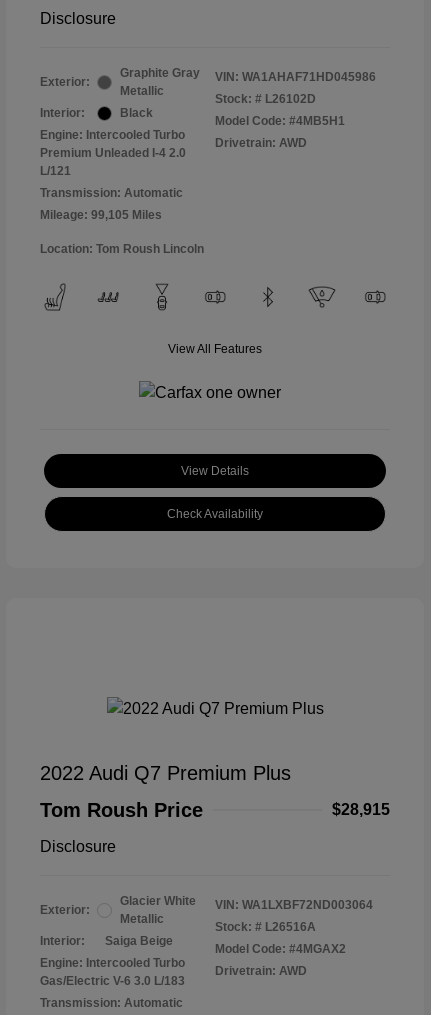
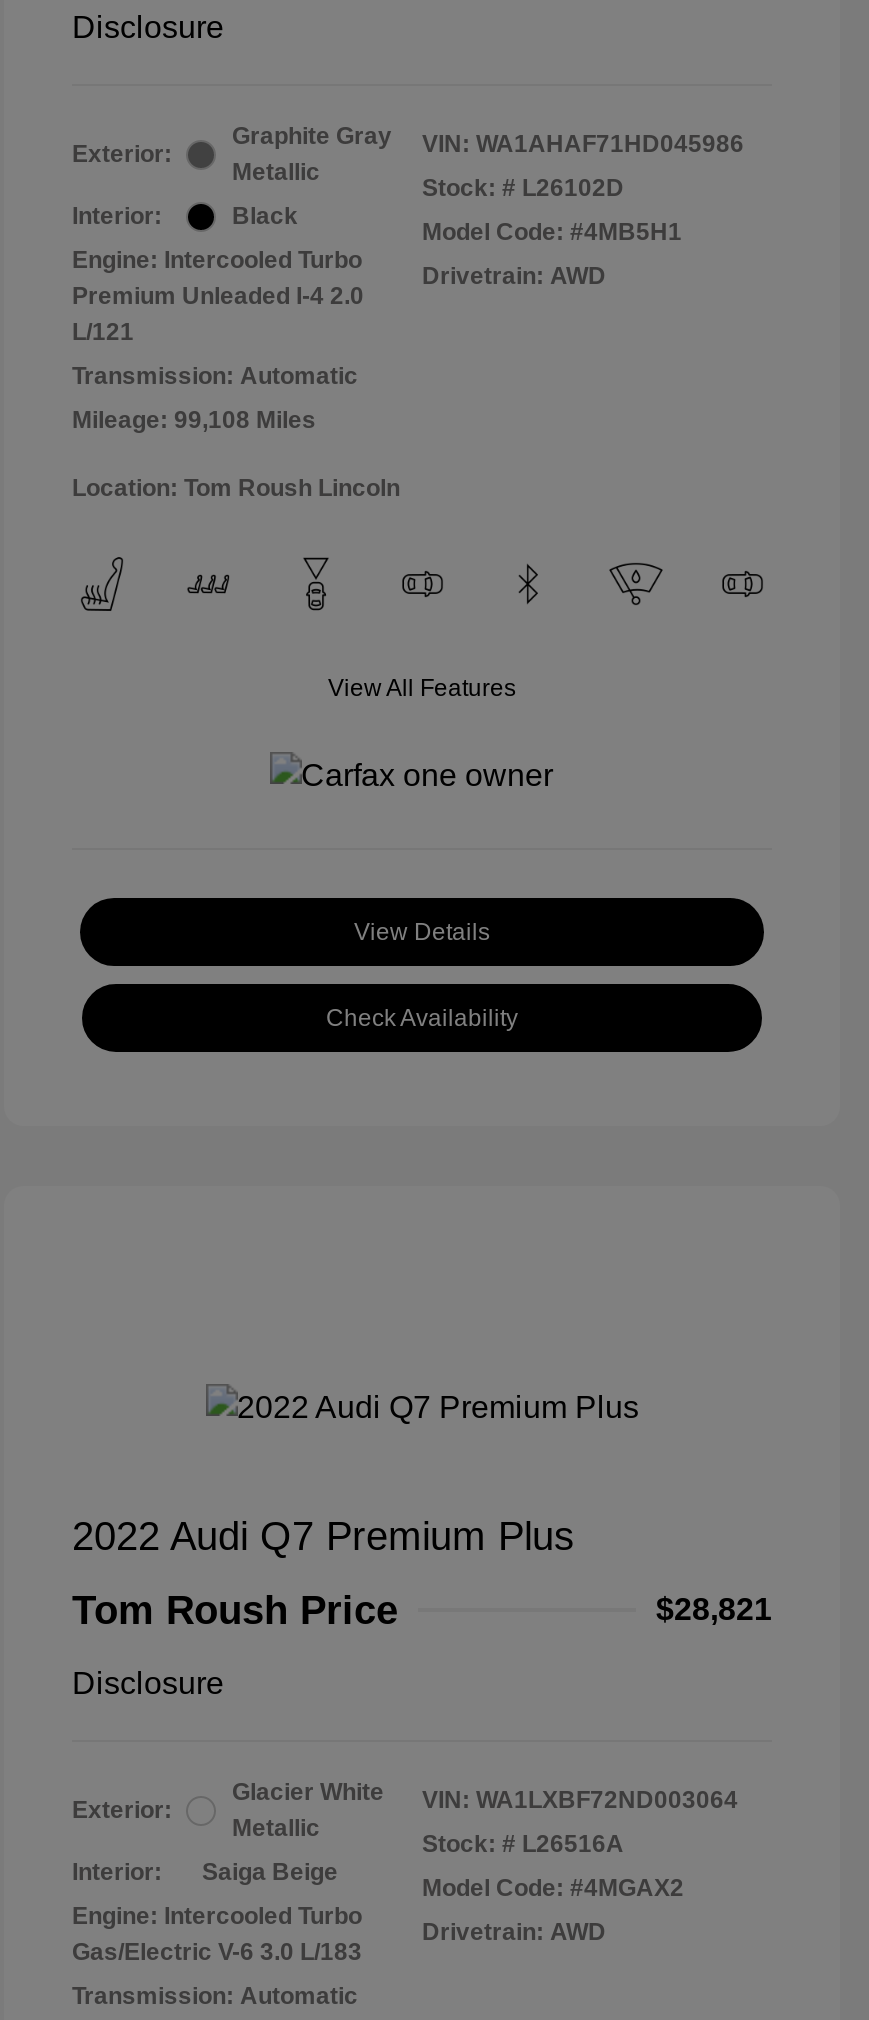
[40,208,162,222] Mileage: 99,105 Miles -> [72,406,316,434] Mileage: 99,108 Miles
[332,801,390,818] $28,915 -> [656,1592,772,1626] $28,821

